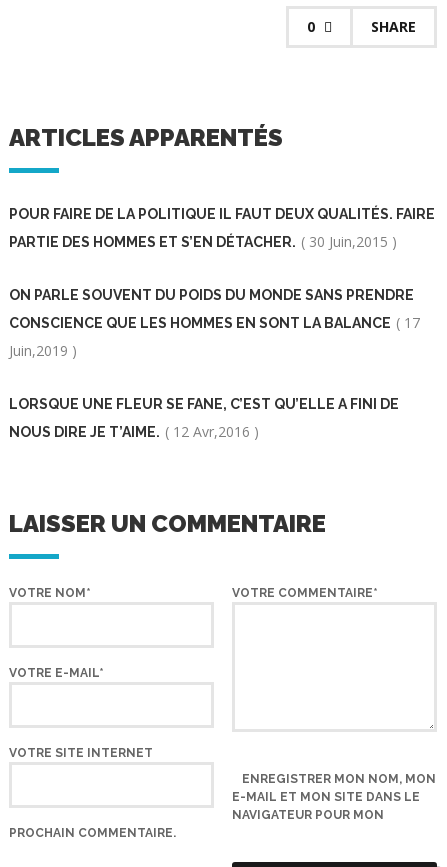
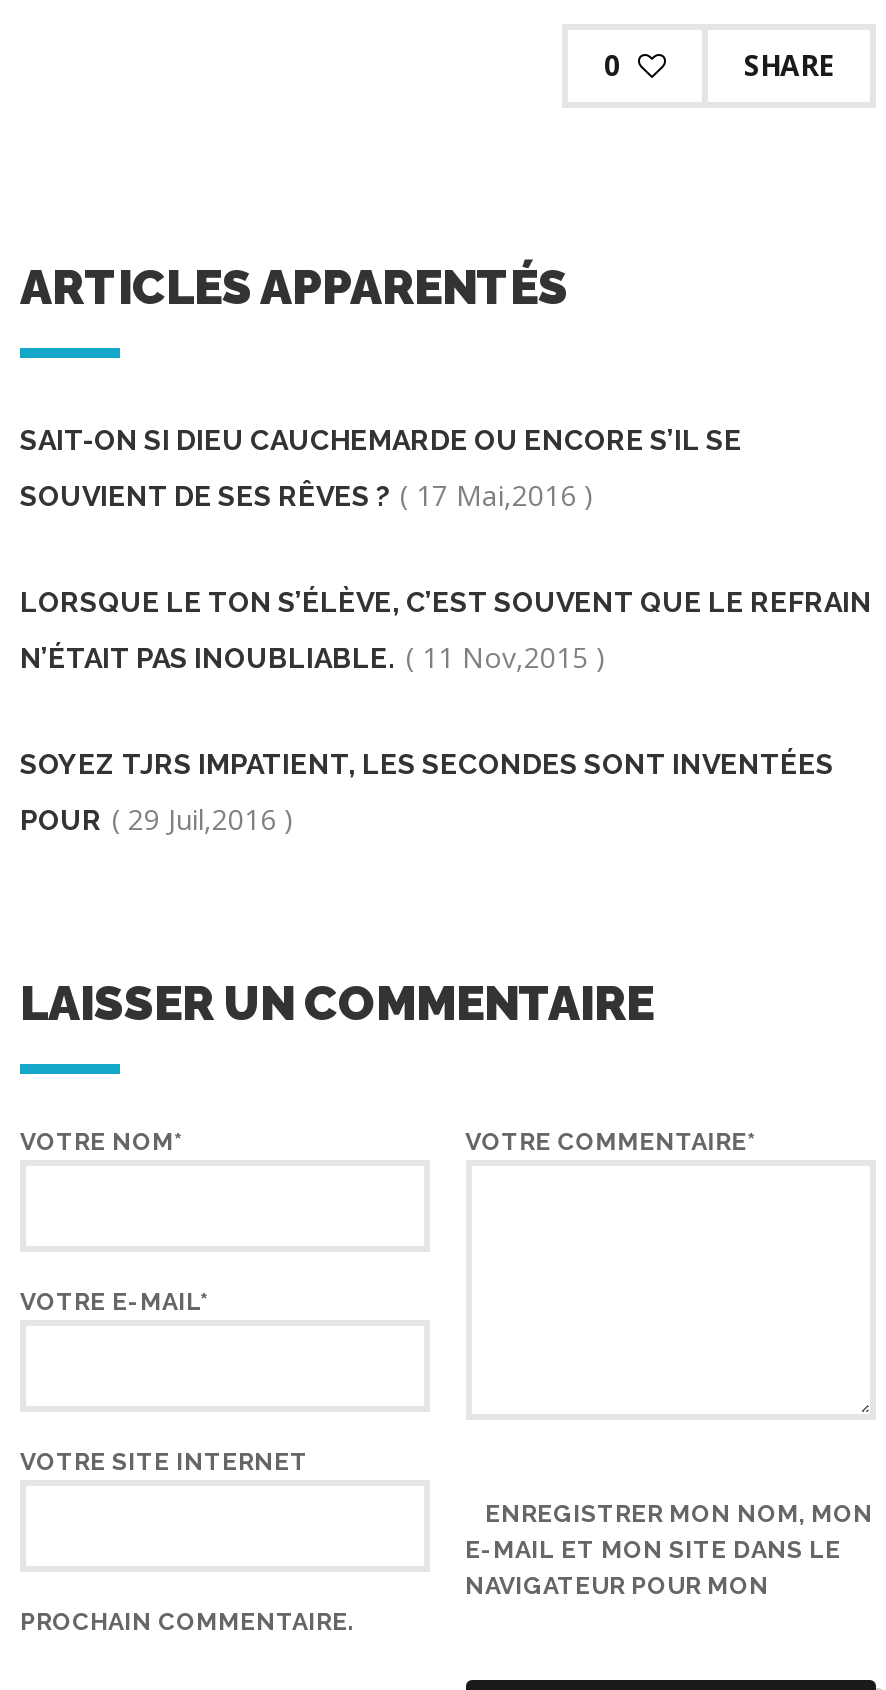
[9,206,435,441] POUR FAIRE DE LA POLITIQUE IL FAUT DEUX QUALITÉS. FAIRE | PARTIE DES HOMMES ET S’EN DÉTACHER. ( 30 Juin,2015 ) | ON PARLE SOUVENT DU POIDS DU MONDE SANS PRENDRE | CONSCIENCE QUE LES HOMMES EN SONT LA BALANCE ( 17 | Juin,2019 ) | LORSQUE UNE FLEUR SE FANE, C’EST QU’ELLE A FINI DE | NOUS DIRE JE T’AIME. ( 12 Avr,2016 ) -> [20,424,872,838] SAIT-ON SI DIEU CAUCHEMARDE OU ENCORE S’IL SE | SOUVIENT DE SES RÊVES ? ( 17 Mai,2016 ) | LORSQUE LE TON S’ÉLÈVE, C’EST SOUVENT QUE LE REFRAIN | N’ÉTAIT PAS INOUBLIABLE. ( 11 Nov,2015 ) | SOYEZ TJRS IMPATIENT, LES SECONDES SONT INVENTÉES | POUR ( 29 Juil,2016 )

